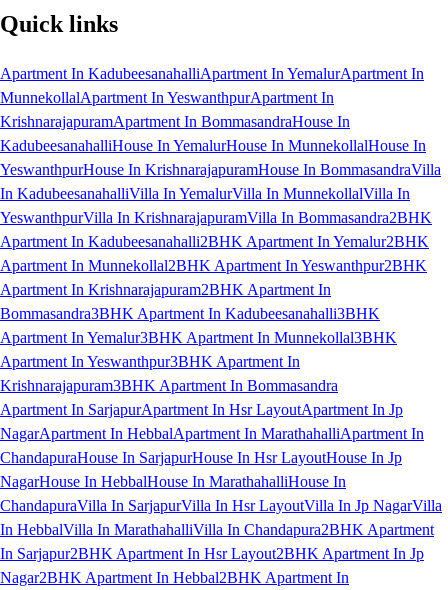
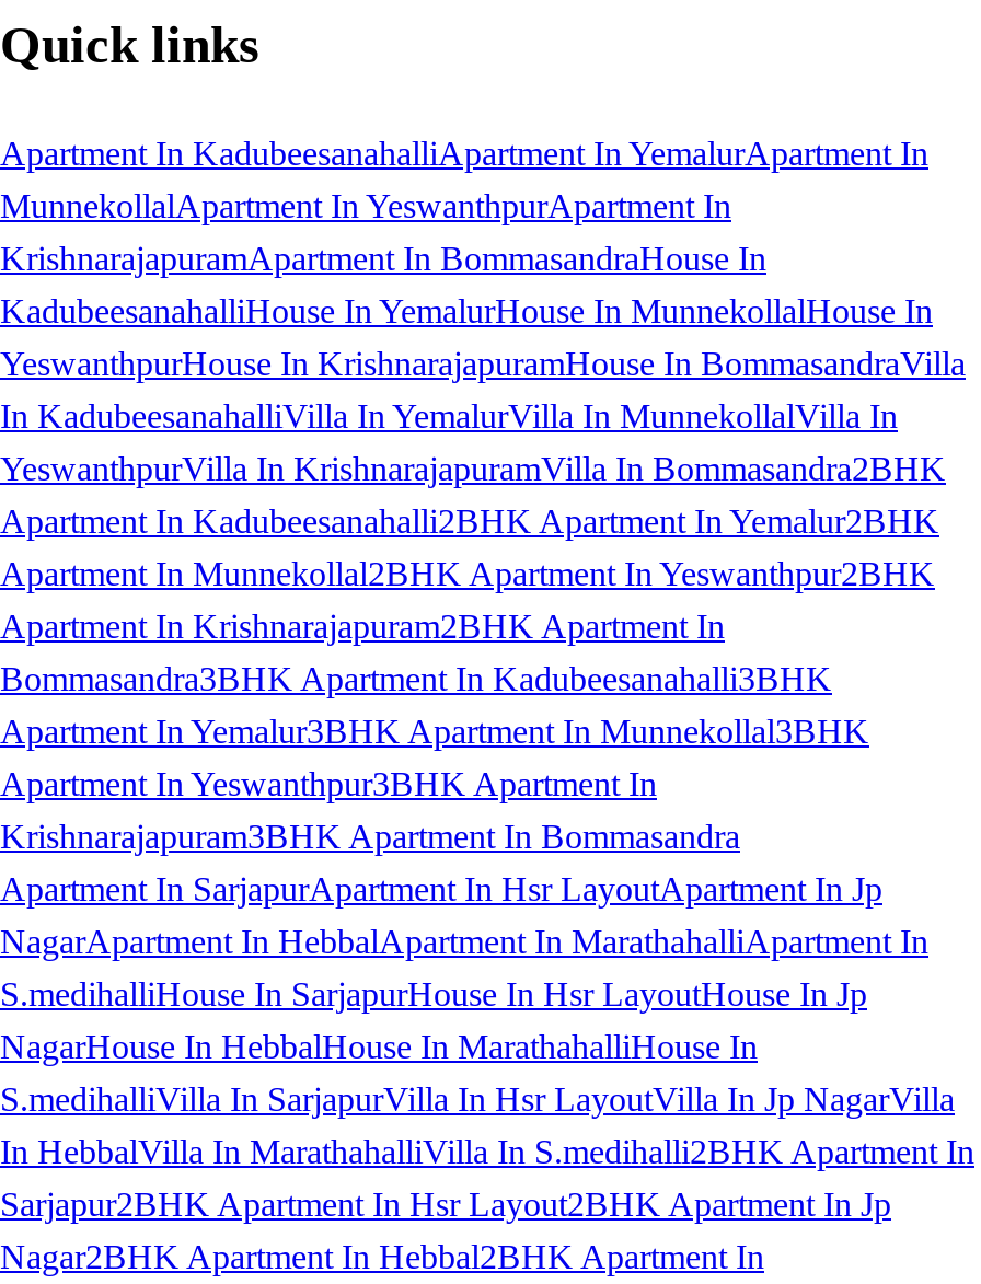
[0,449,402,466] ChandapuraHouse In SarjapurHouse In Hsr LayoutHouse In Jp -> [0,974,867,1012] S.medihalliHouse In SarjapurHouse In Hsr LayoutHouse In Jp
[0,497,442,562] ChandapuraVilla In SarjapurVilla In Hsr LayoutVilla In Jp NagarVilla | In HebbalVilla In MarathahalliVilla In Chandapura2BHK Apartment | In Sarjapur2BHK Apartment In Hsr Layout2BHK Apartment In Jp -> [0,1080,974,1222] S.medihalliVilla In SarjapurVilla In Hsr LayoutVilla In Jp NagarVilla | In HebbalVilla In MarathahalliVilla In S.medihalli2BHK Apartment In | Sarjapur2BHK Apartment In Hsr Layout2BHK Apartment In Jp

